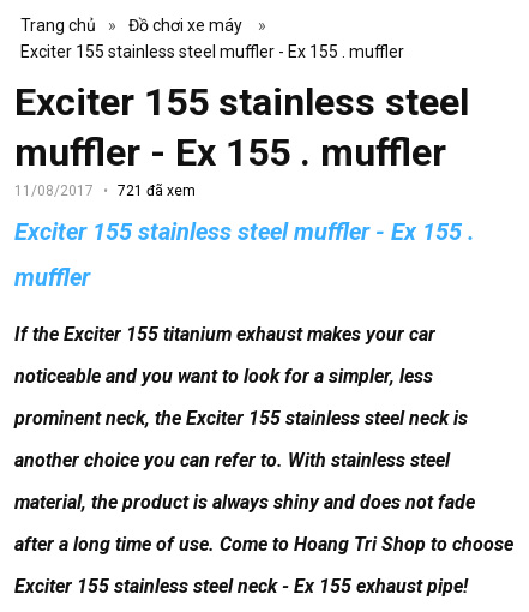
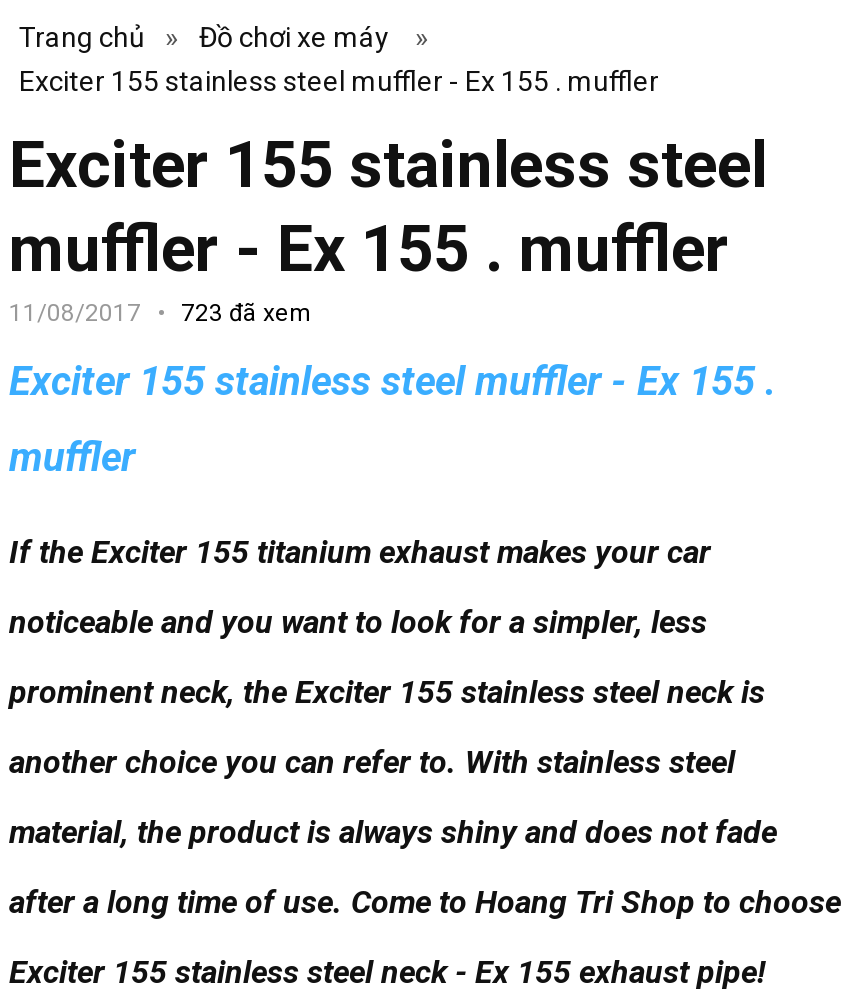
[14,182,196,199] 11/08/2017 721 đã xem -> [9,299,311,327] 11/08/2017 723 đã xem

